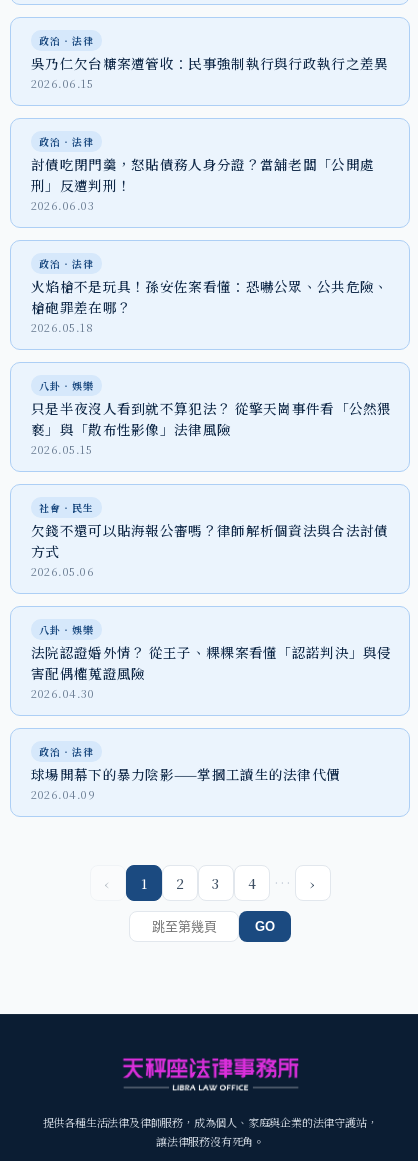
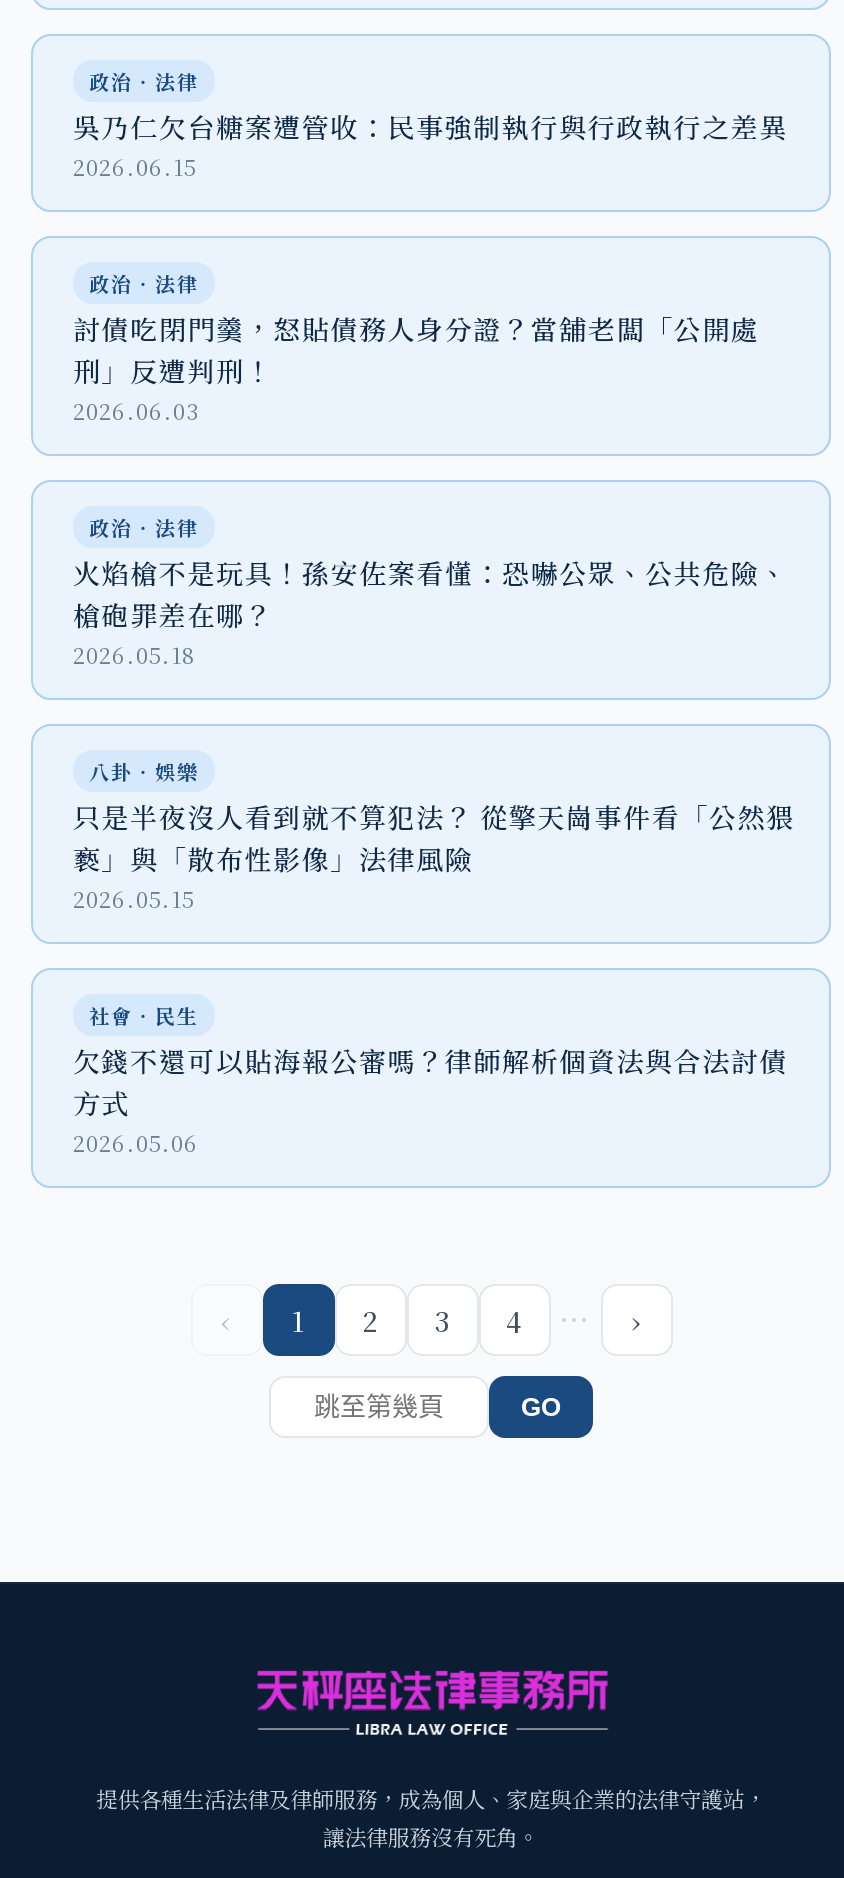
[31,622,392,701] 八卦‧娛樂 | 法院認證婚外情？ 從王子、粿粿案看懂「認諾判決」與侵 | 害配偶權蒐證風險 | 2026.04.30 -> none
[31,744,340,802] 政治‧法律 | 球場開幕下的暴力陰影——掌摑工讀生的法律代價 | 2026.04.09 -> none

